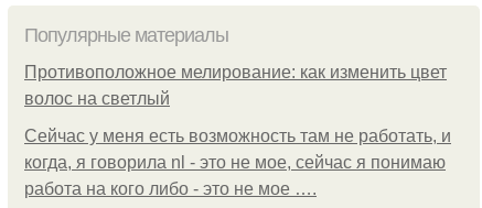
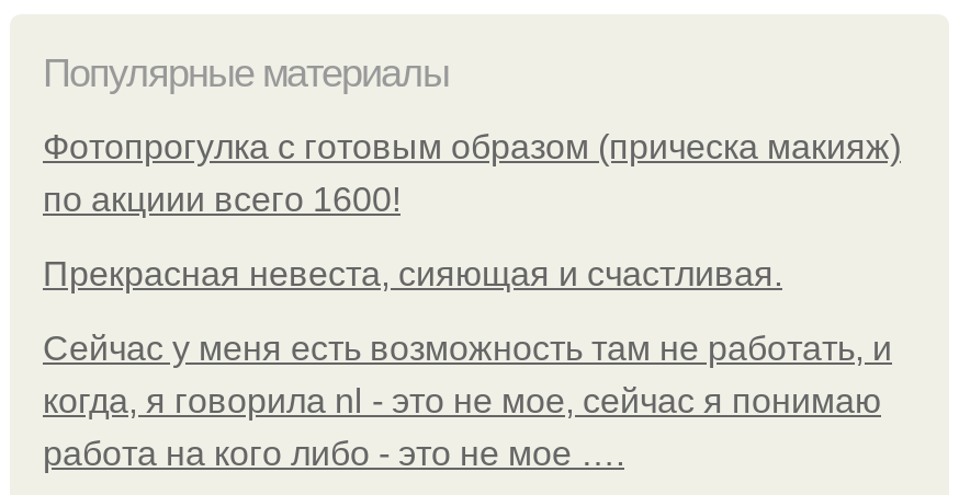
[24,63,447,108] Противоположное мелирование: как изменить цвет | волос на светлый -> [43,129,901,293] Фотопрогулка с готовым образом (прическа макияж) | по акциии всего 1600! | Прекрасная невеста, сияющая и счастливая.

